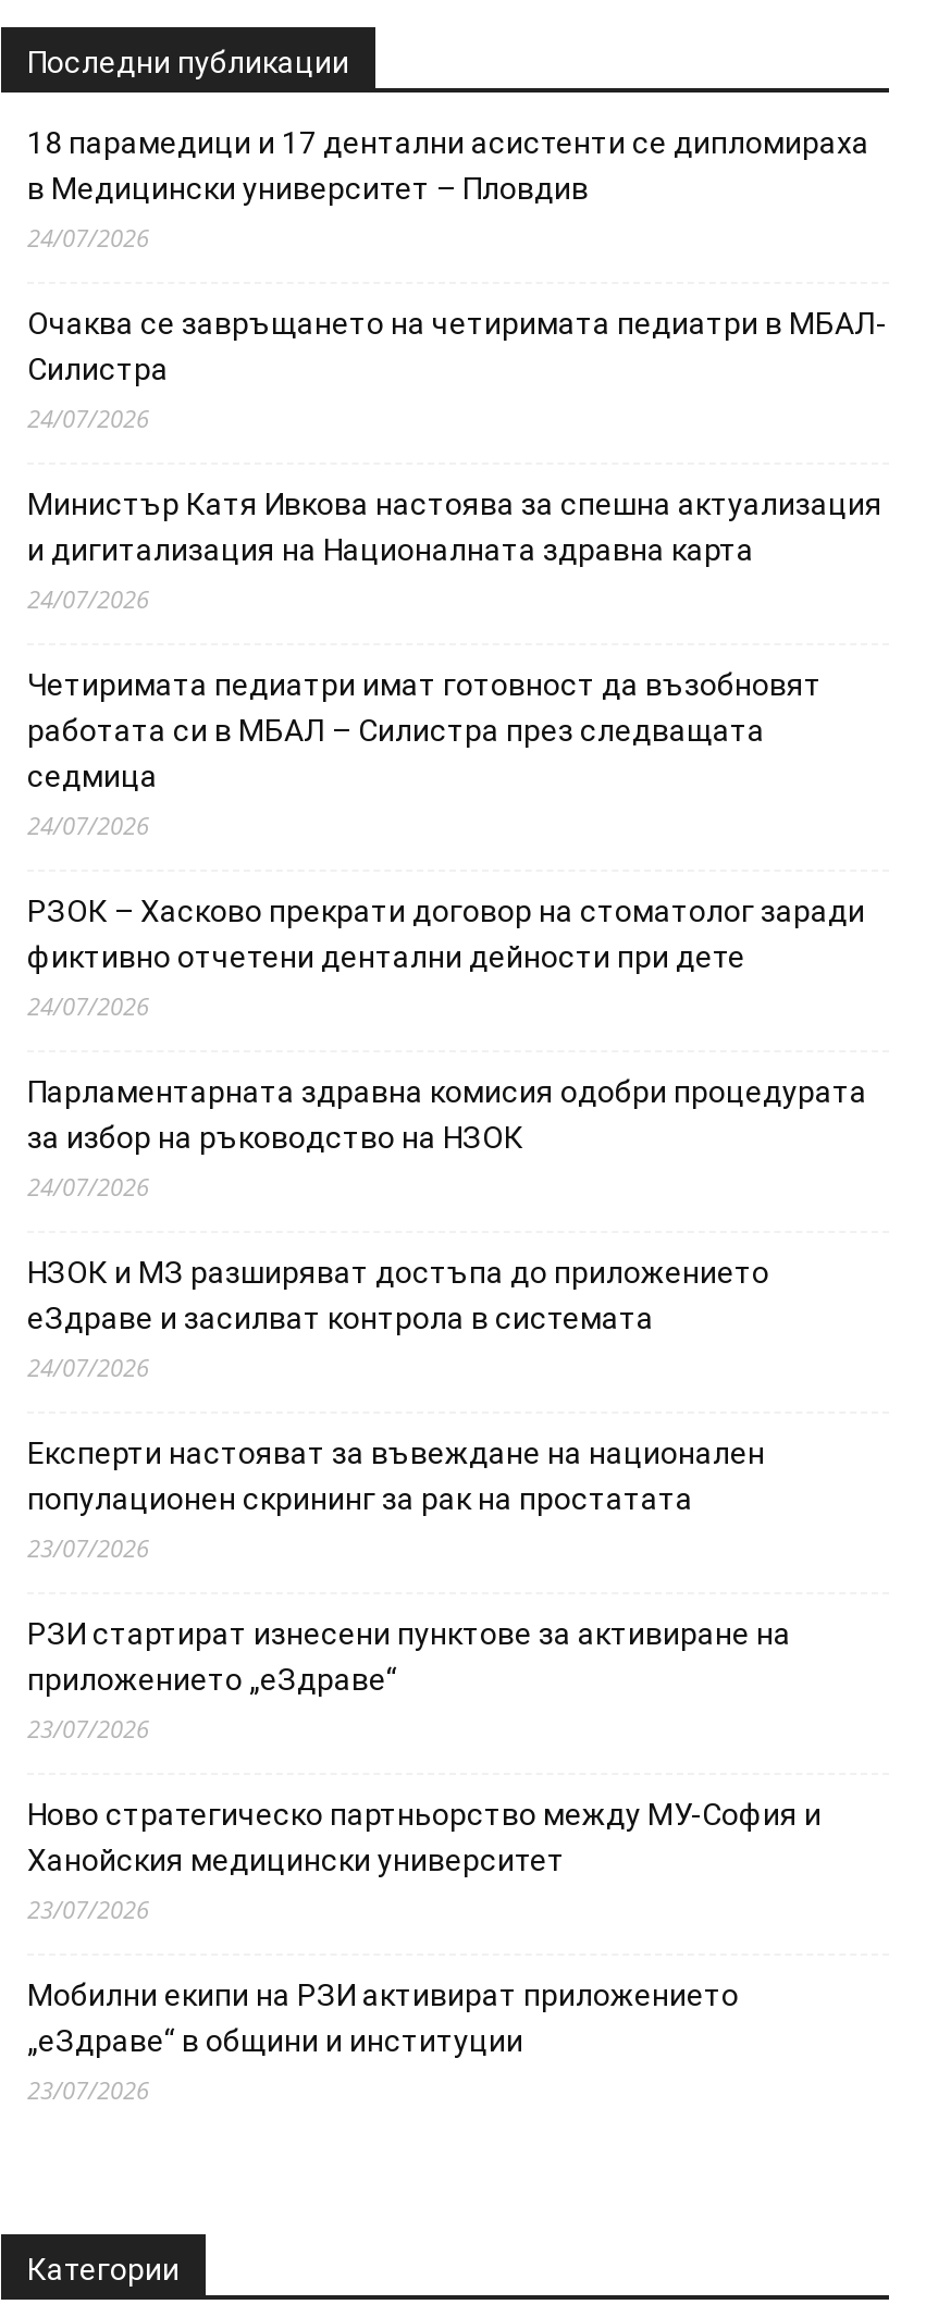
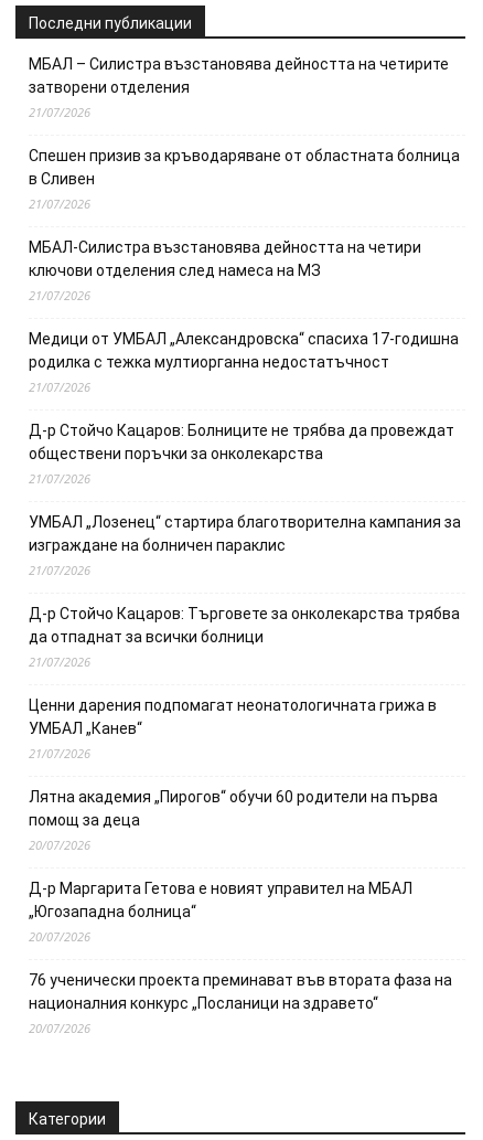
[27,125,869,253] 18 парамедици и 17 дентални асистенти се дипломираха | в Медицински университет – Пловдив | 24/07/2026 -> [29,55,449,120] МБАЛ – Силистра възстановява дейността на четирите | затворени отделения | 21/07/2026
[27,305,887,434] Очаква се завръщането на четиримата педиатри в МБАЛ- | Силистра | 24/07/2026 -> [29,147,460,212] Спешен призив за кръводаряване от областната болница | в Сливен | 21/07/2026
[27,486,882,614] Министър Катя Ивкова настоява за спешна актуализация | и дигитализация на Националната здравна карта | 24/07/2026 -> [29,238,421,303] МБАЛ-Силистра възстановява дейността на четири | ключови отделения след намеса на МЗ | 21/07/2026
[27,667,822,841] Четиримата педиатри имат готовност да възобновят | работата си в МБАЛ – Силистра през следващата | седмица | 24/07/2026 -> [29,330,459,395] Медици от УМБАЛ „Александровска“ спасиха 17-годишна | родилка с тежка мултиорганна недостатъчност | 21/07/2026
[27,893,865,1021] РЗОК – Хасково прекрати договор на стоматолог заради | фиктивно отчетени дентални дейности при дете | 24/07/2026 -> [29,421,454,486] Д-р Стойчо Кацаров: Болниците не трябва да провеждат | обществени поръчки за онколекарства | 21/07/2026
[27,1074,867,1202] Парламентарната здравна комисия одобри процедурата | за избор на ръководство на НЗОК | 24/07/2026 -> [29,513,461,578] УМБАЛ „Лозенец“ стартира благотворителна кампания за | изграждане на болничен параклис | 21/07/2026
[27,1254,769,1383] НЗОК и МЗ разширяват достъпа до приложението | еЗдраве и засилват контрола в системата | 24/07/2026 -> [29,605,460,670] Д-р Стойчо Кацаров: Търговете за онколекарства трябва | да отпаднат за всички болници | 21/07/2026
[27,1435,765,1563] Експерти настояват за въвеждане на национален | популационен скрининг за рак на простатата | 23/07/2026 -> [29,696,437,761] Ценни дарения подпомагат неонатологичната грижа в | УМБАЛ „Канев“ | 21/07/2026
[27,1616,791,1744] РЗИ стартират изнесени пунктове за активиране на | приложението „еЗдраве“ | 23/07/2026 -> [29,788,438,853] Лятна академия „Пирогов“ обучи 60 родители на първа | помощ за деца | 20/07/2026
[27,1796,822,1925] Ново стратегическо партньорство между МУ-София и | Ханойския медицински университет | 23/07/2026 -> [29,879,412,944] Д-р Маргарита Гетова е новият управител на МБАЛ | „Югозападна болница“ | 20/07/2026
[27,1977,739,2105] Мобилни екипи на РЗИ активират приложението | „еЗдраве“ в общини и институции | 23/07/2026 -> [29,971,452,1036] 76 ученически проекта преминават във втората фаза на | националния конкурс „Посланици на здравето“ | 20/07/2026

